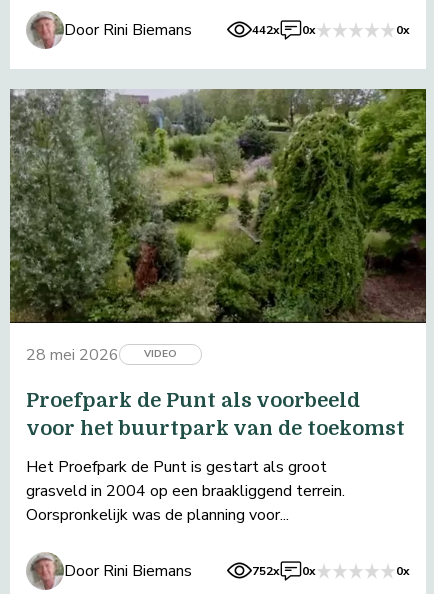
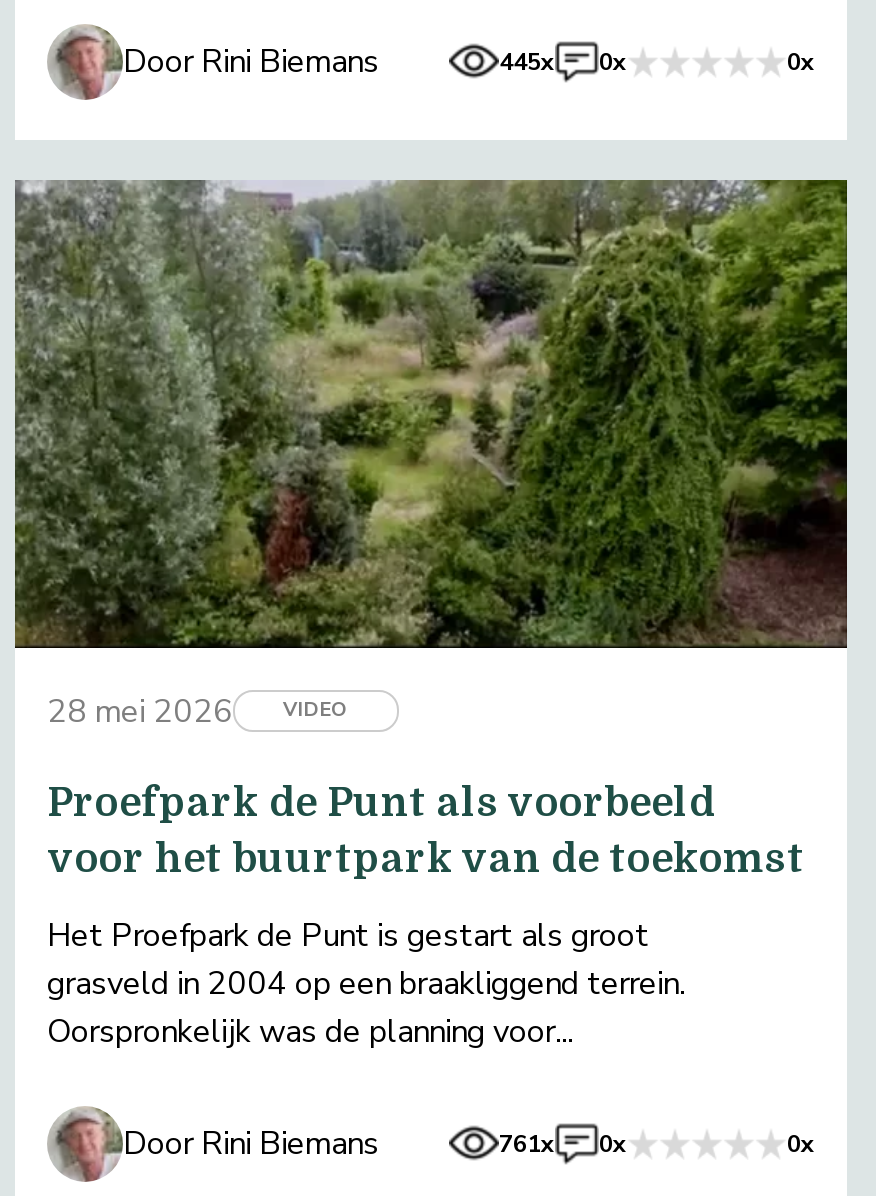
[252,22,280,38] 442x -> [499,46,555,78] 445x
[252,563,280,579] 752x -> [499,1128,555,1160] 761x

